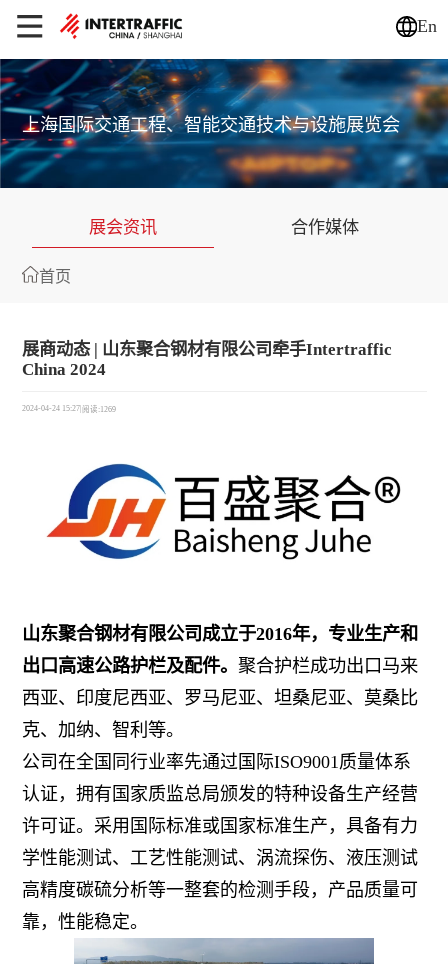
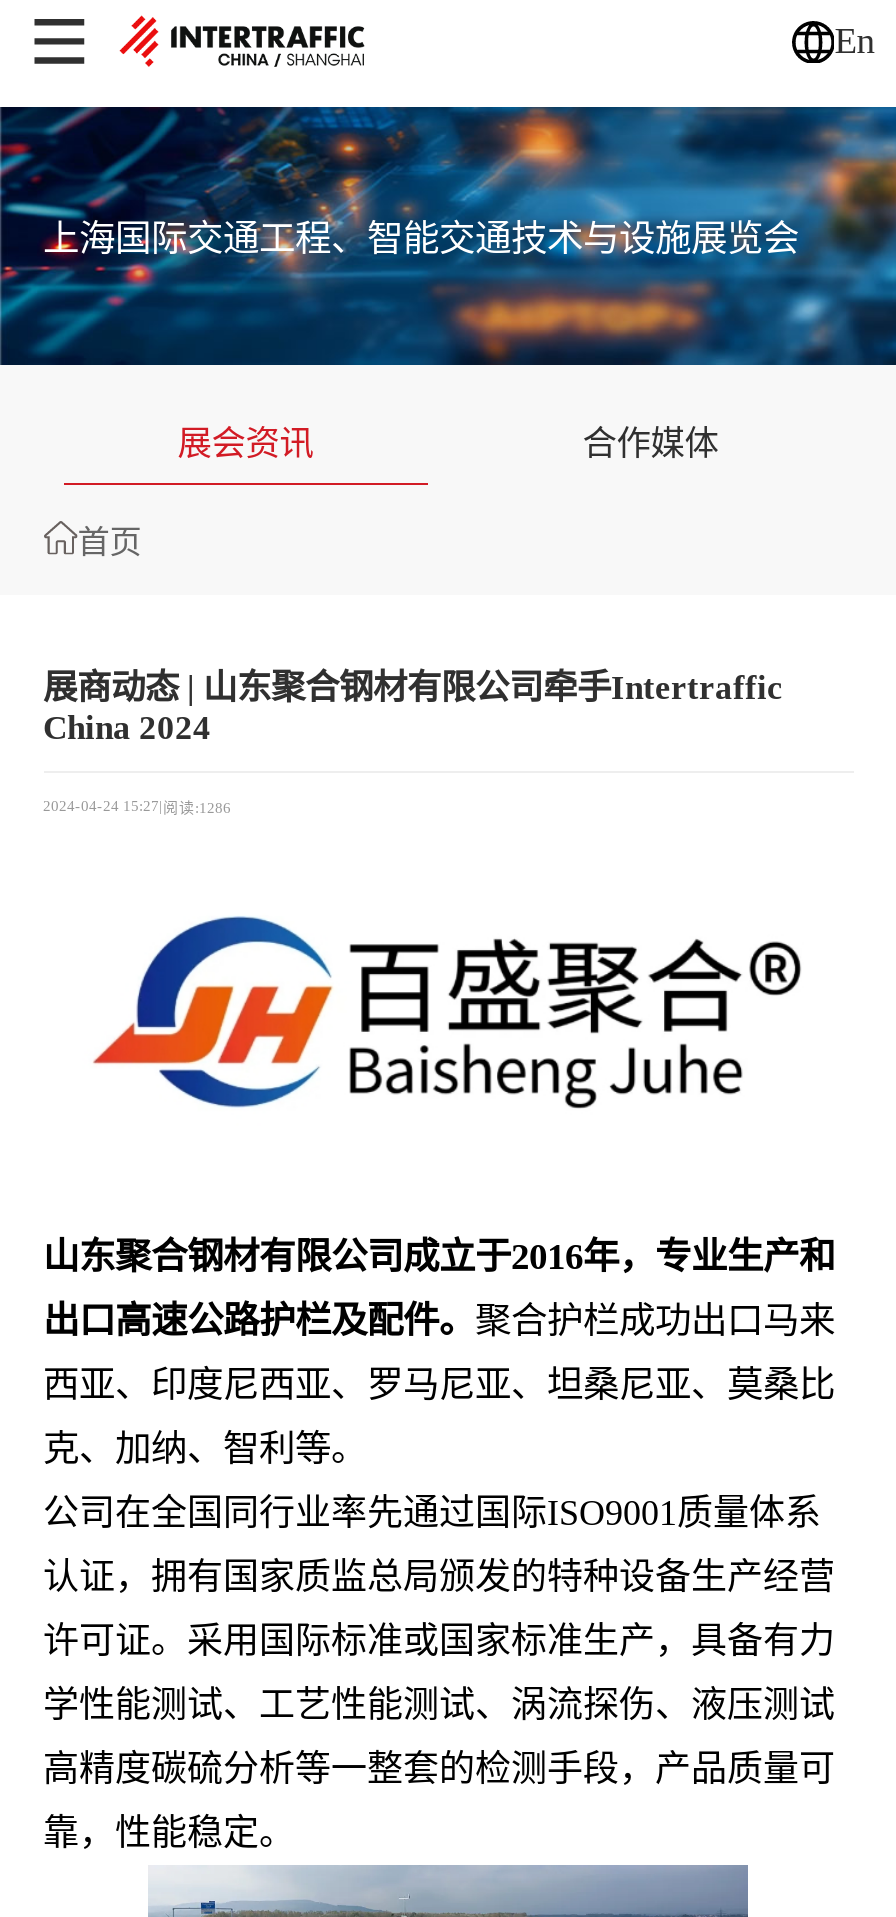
[21,404,115,414] 2024-04-24 15:27 阅读:1269 -> [43,796,231,816] 2024-04-24 15:27 阅读:1286

